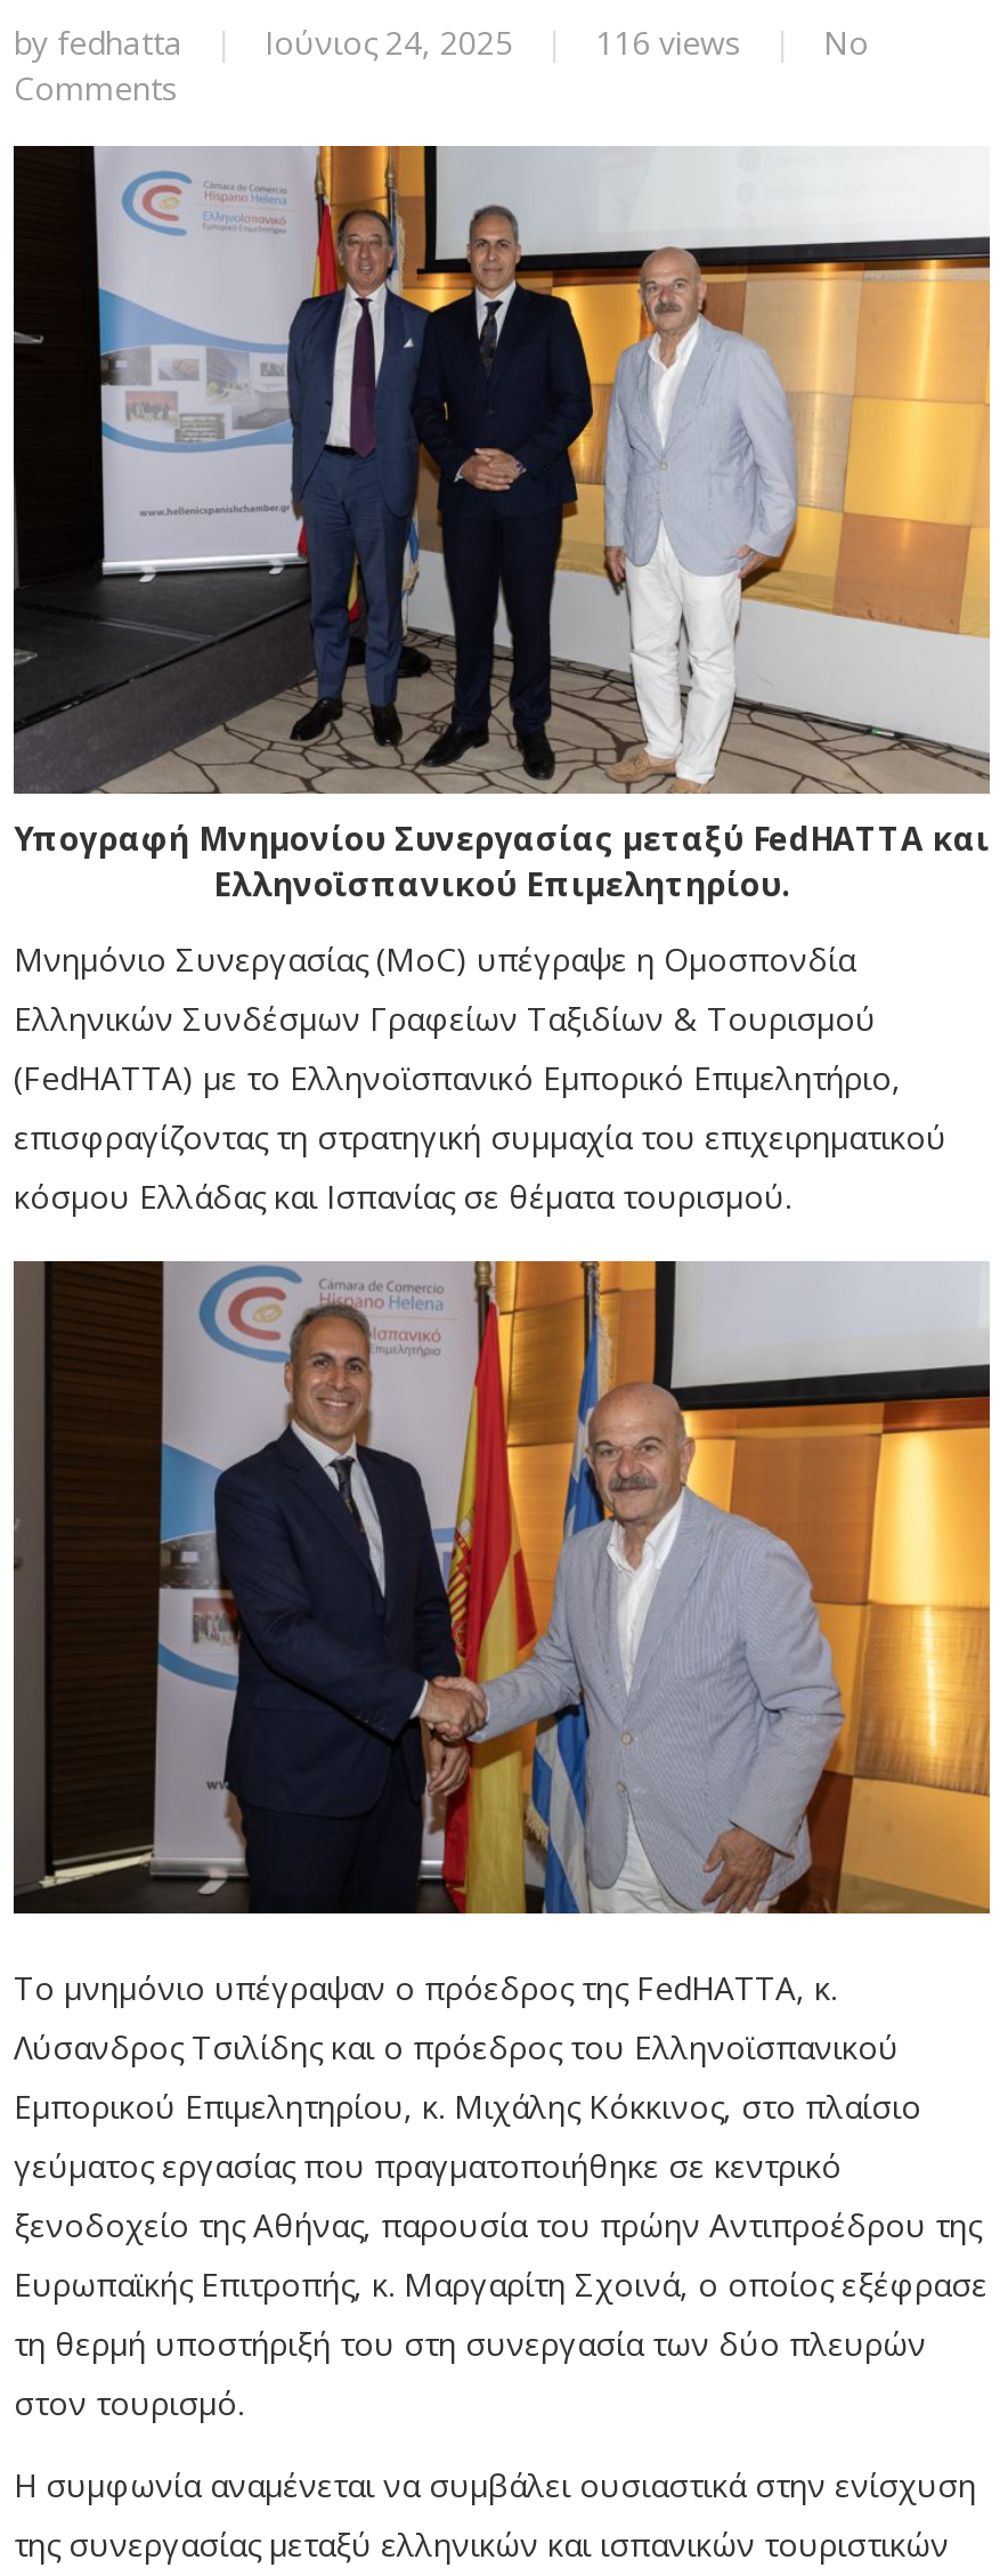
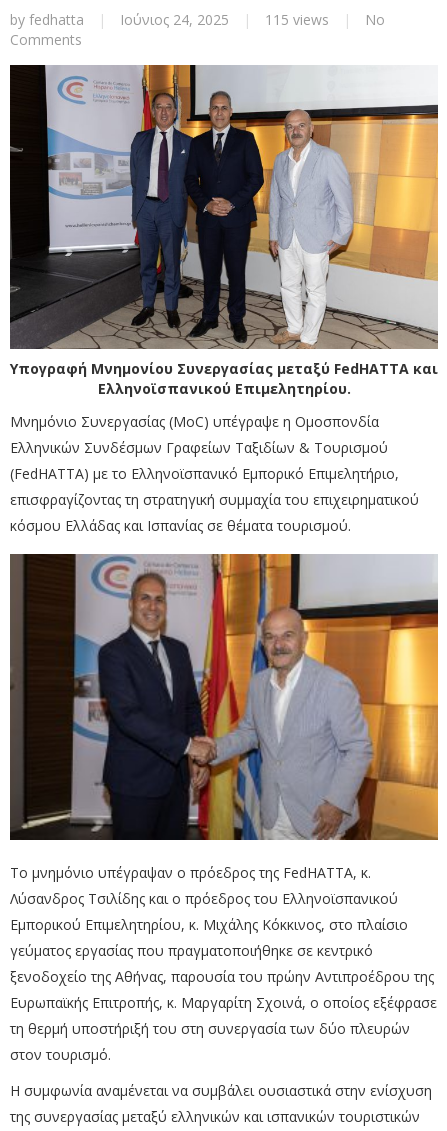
[595,21,741,64] 116 views -> [265,10,329,29] 115 views

